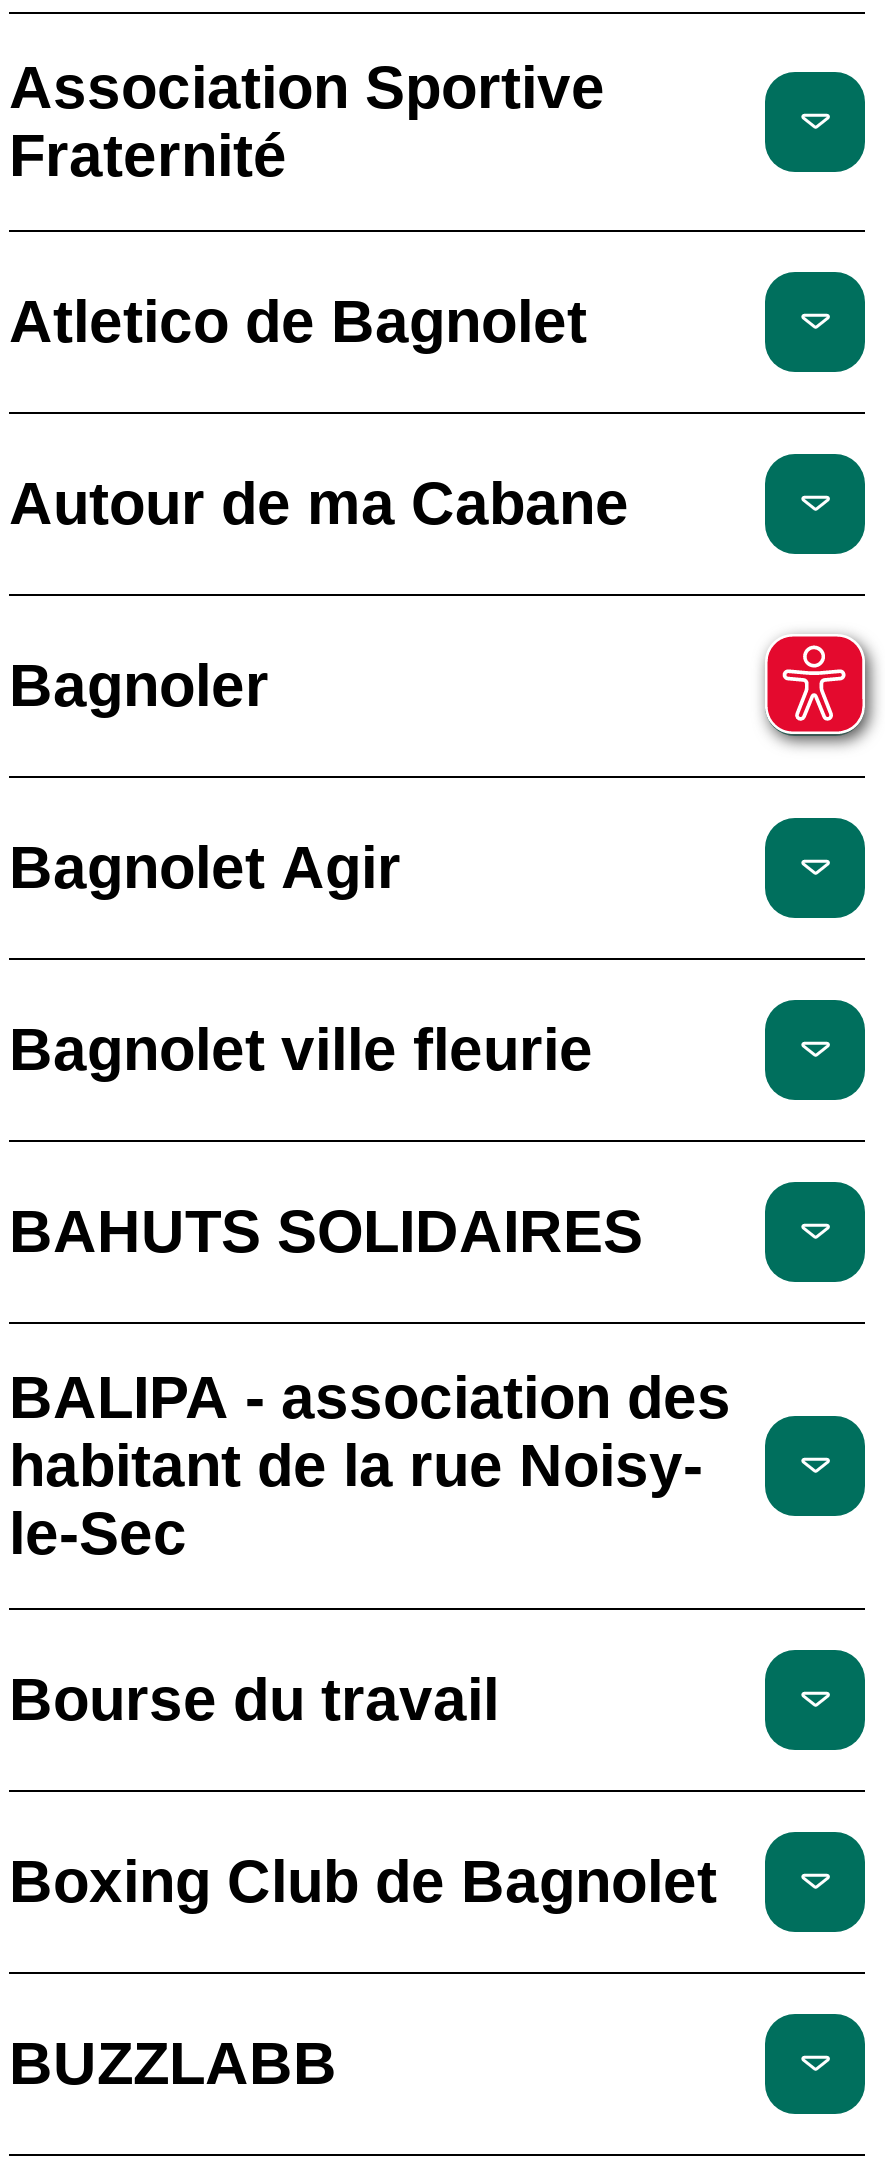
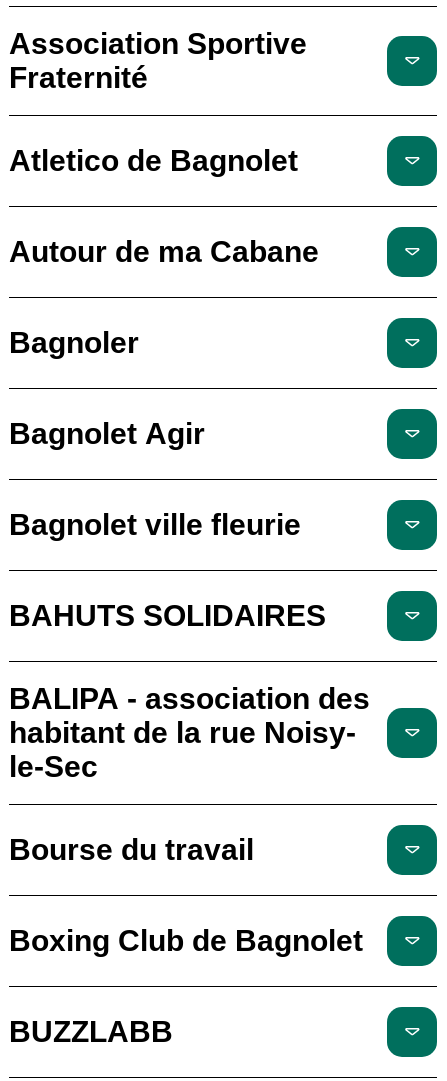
[765,634,877,748] [image] -> [386,317,442,373] [image]

